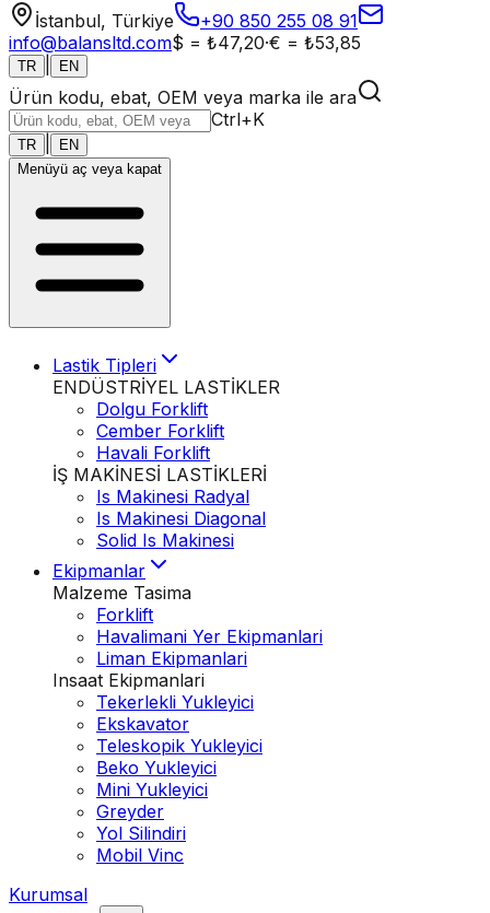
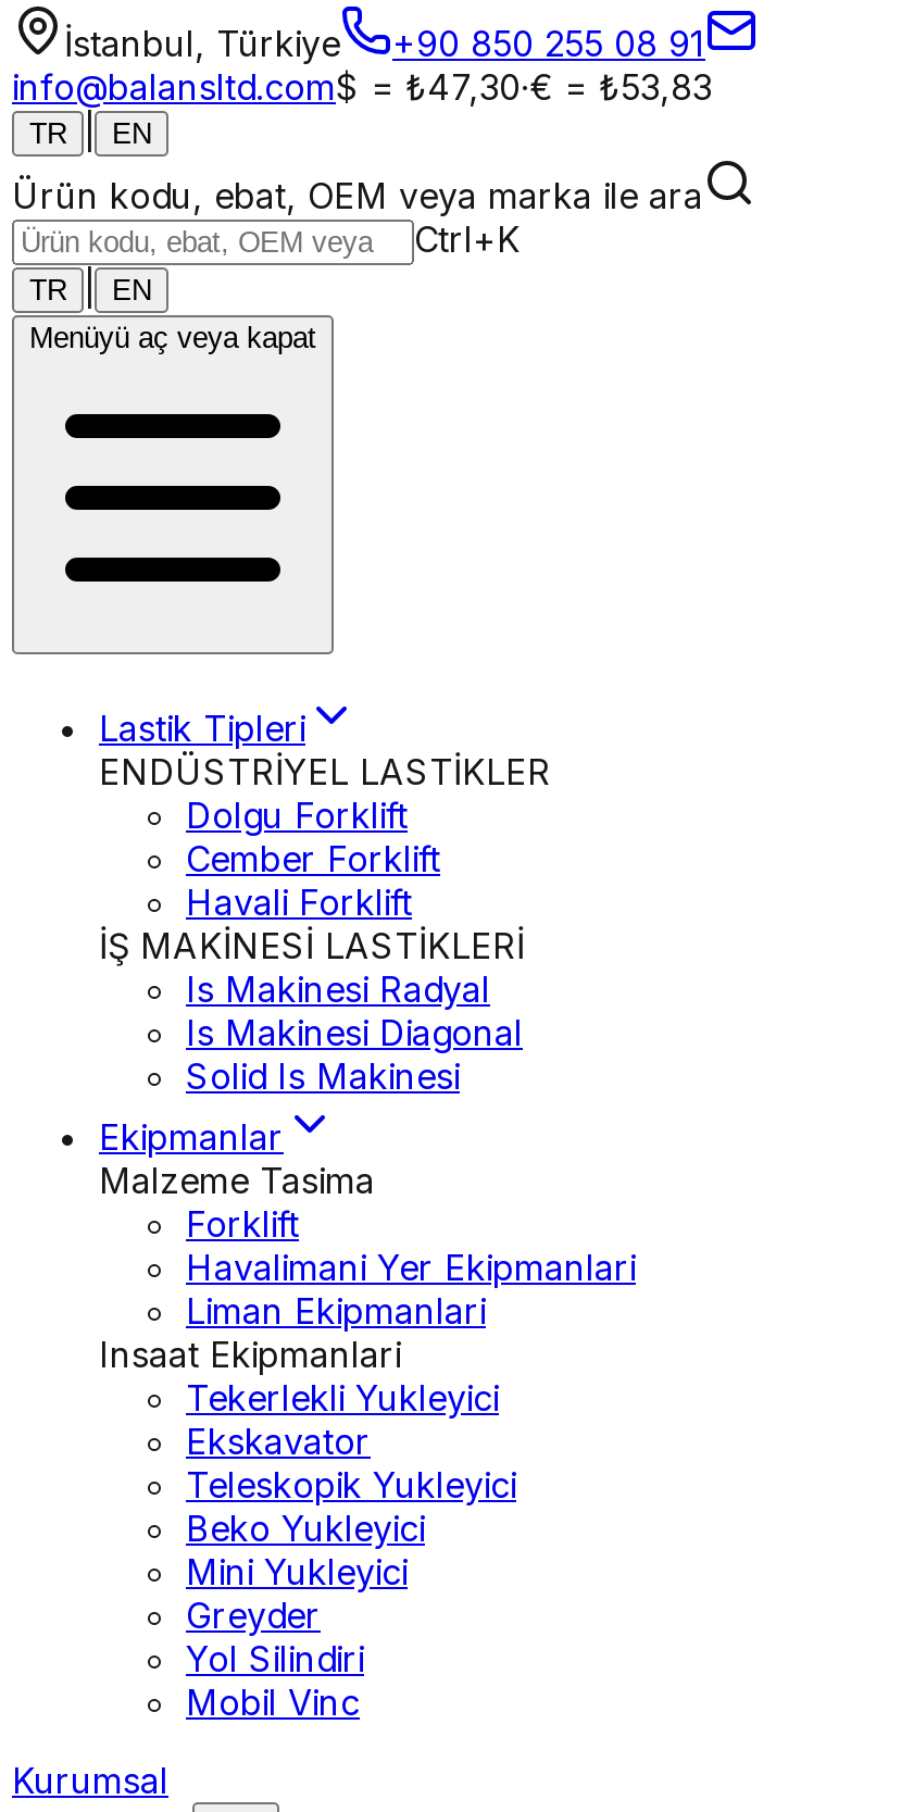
[9,32,361,54] info@balansltd.com$ = ₺47,20·€ = ₺53,85 -> [12,65,712,109] info@balansltd.com$ = ₺47,30·€ = ₺53,83

